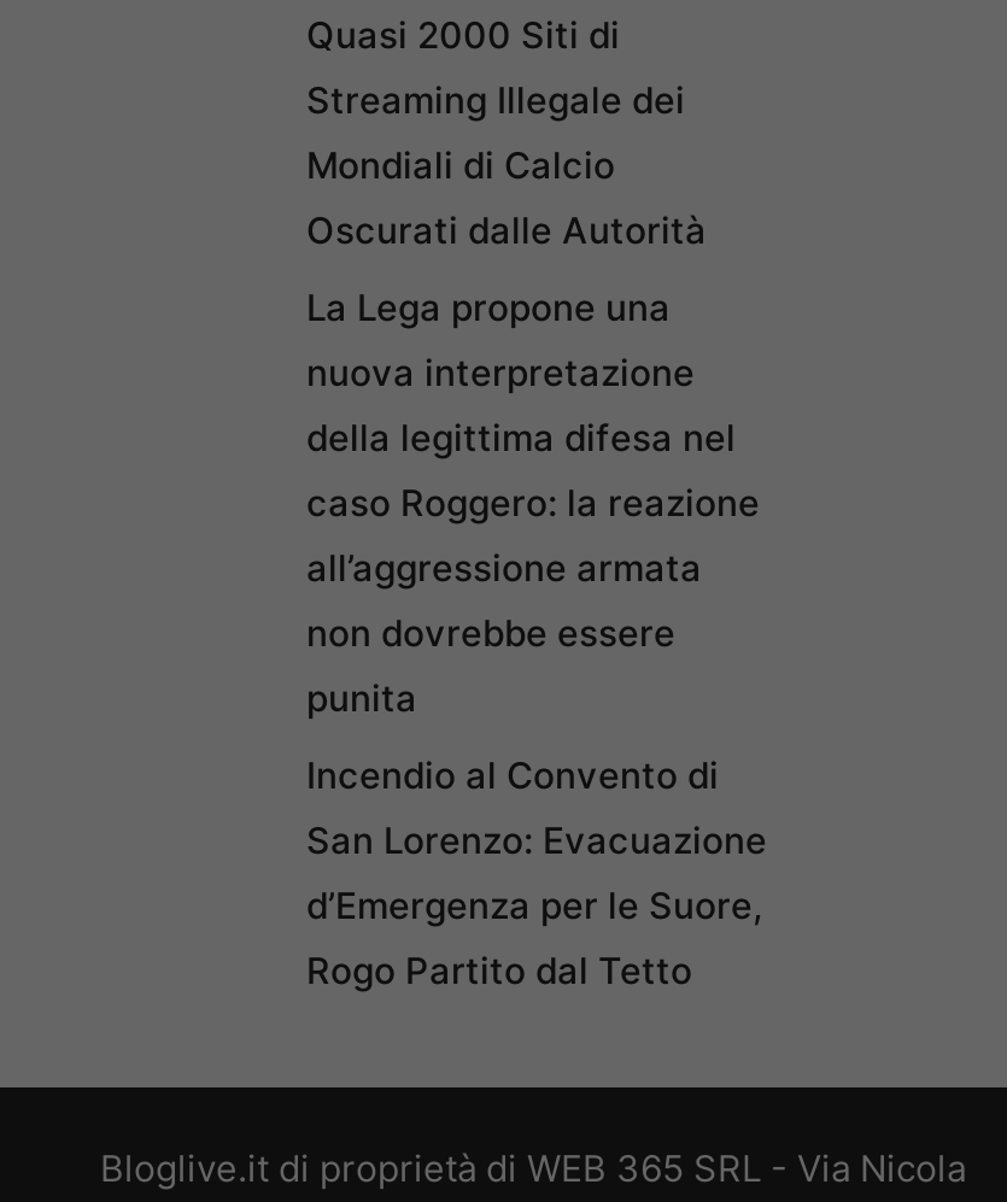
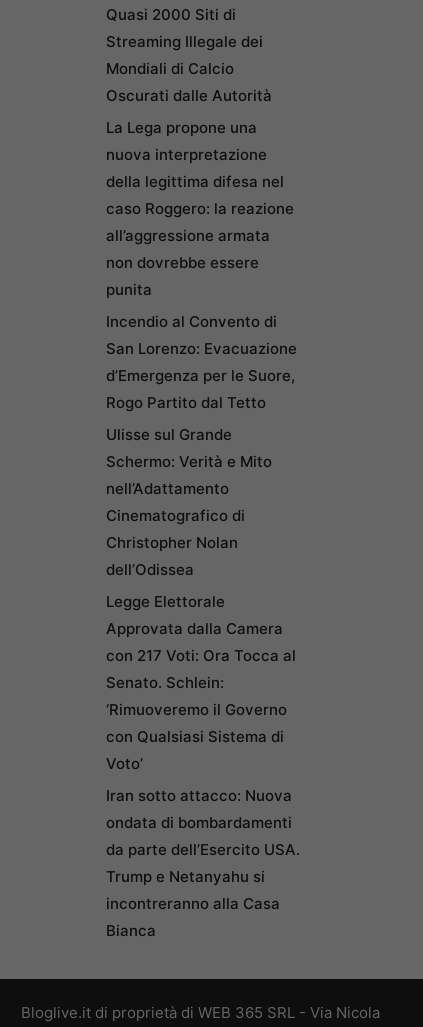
none -> [106,425,300,940] Ulisse sul Grande | Schermo: Verità e Mito | nell’Adattamento | Cinematografico di | Christopher Nolan | dell’Odissea | Legge Elettorale | Approvata dalla Camera | con 217 Voti: Ora Tocca al | Senato. Schlein: | ‘Rimuoveremo il Governo | con Qualsiasi Sistema di | Voto’ | Iran sotto attacco: Nuova | ondata di bombardamenti | da parte dell’Esercito USA. | Trump e Netanyahu si | incontreranno alla Casa | Bianca

